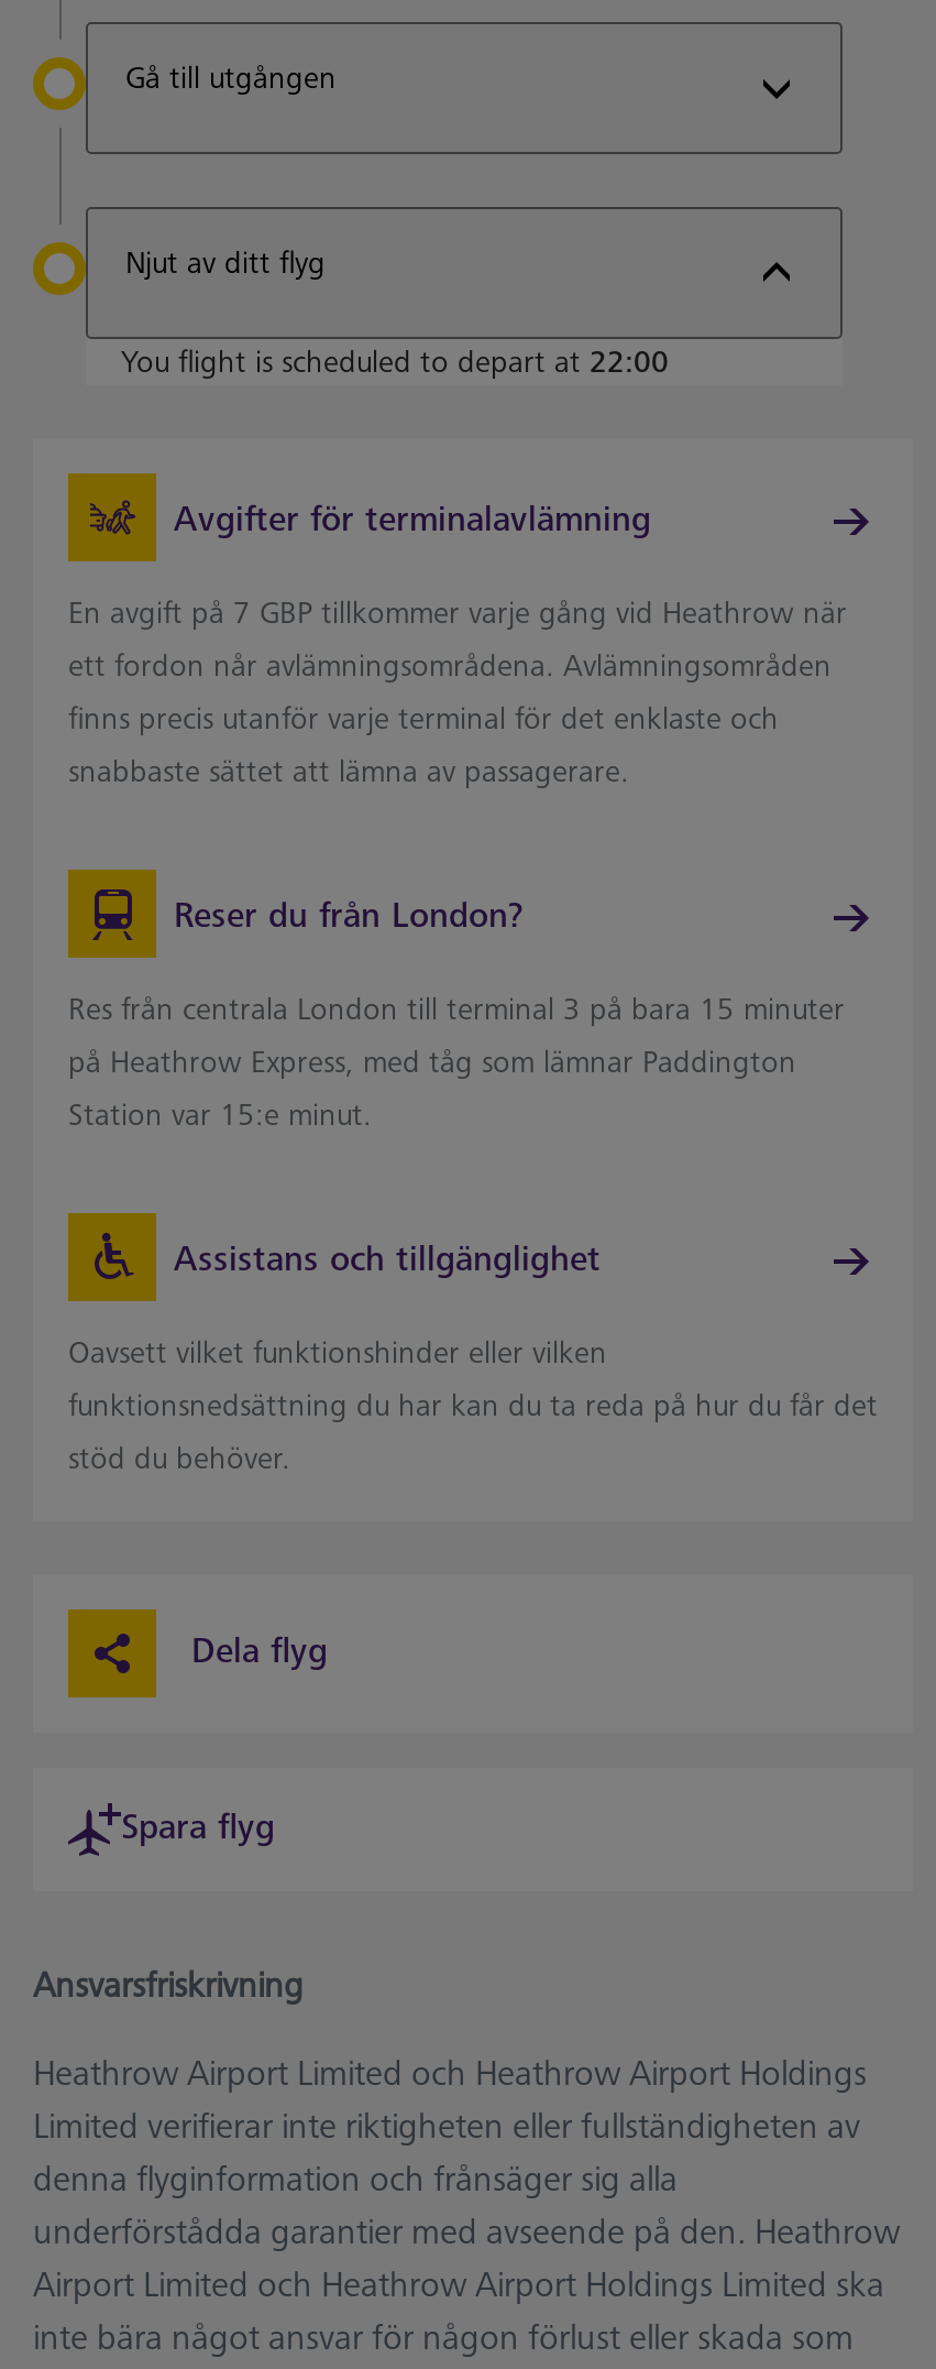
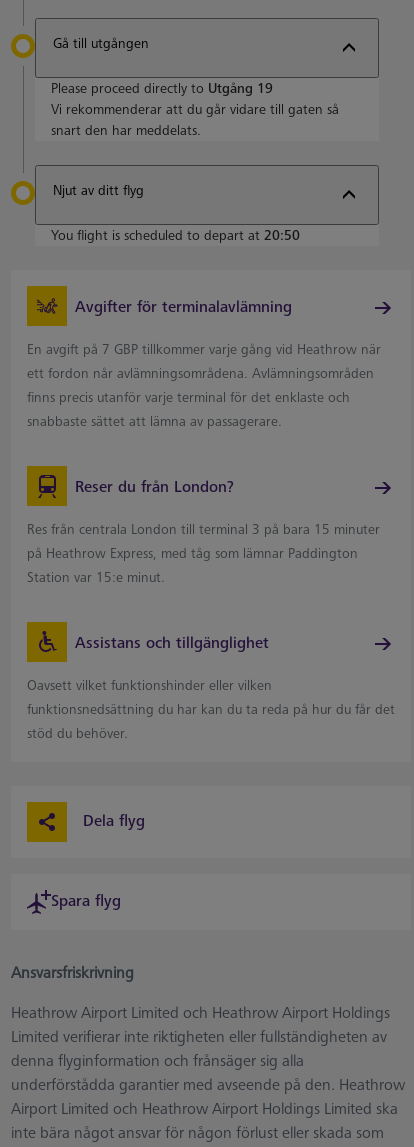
none -> [51,80,339,139] Please proceed directly to Utgång 19 | Vi rekommenderar att du går vidare till gaten så | snart den har meddelats.
[121,343,669,381] You flight is scheduled to depart at 22:00 -> [51,227,300,244] You flight is scheduled to depart at 20:50

